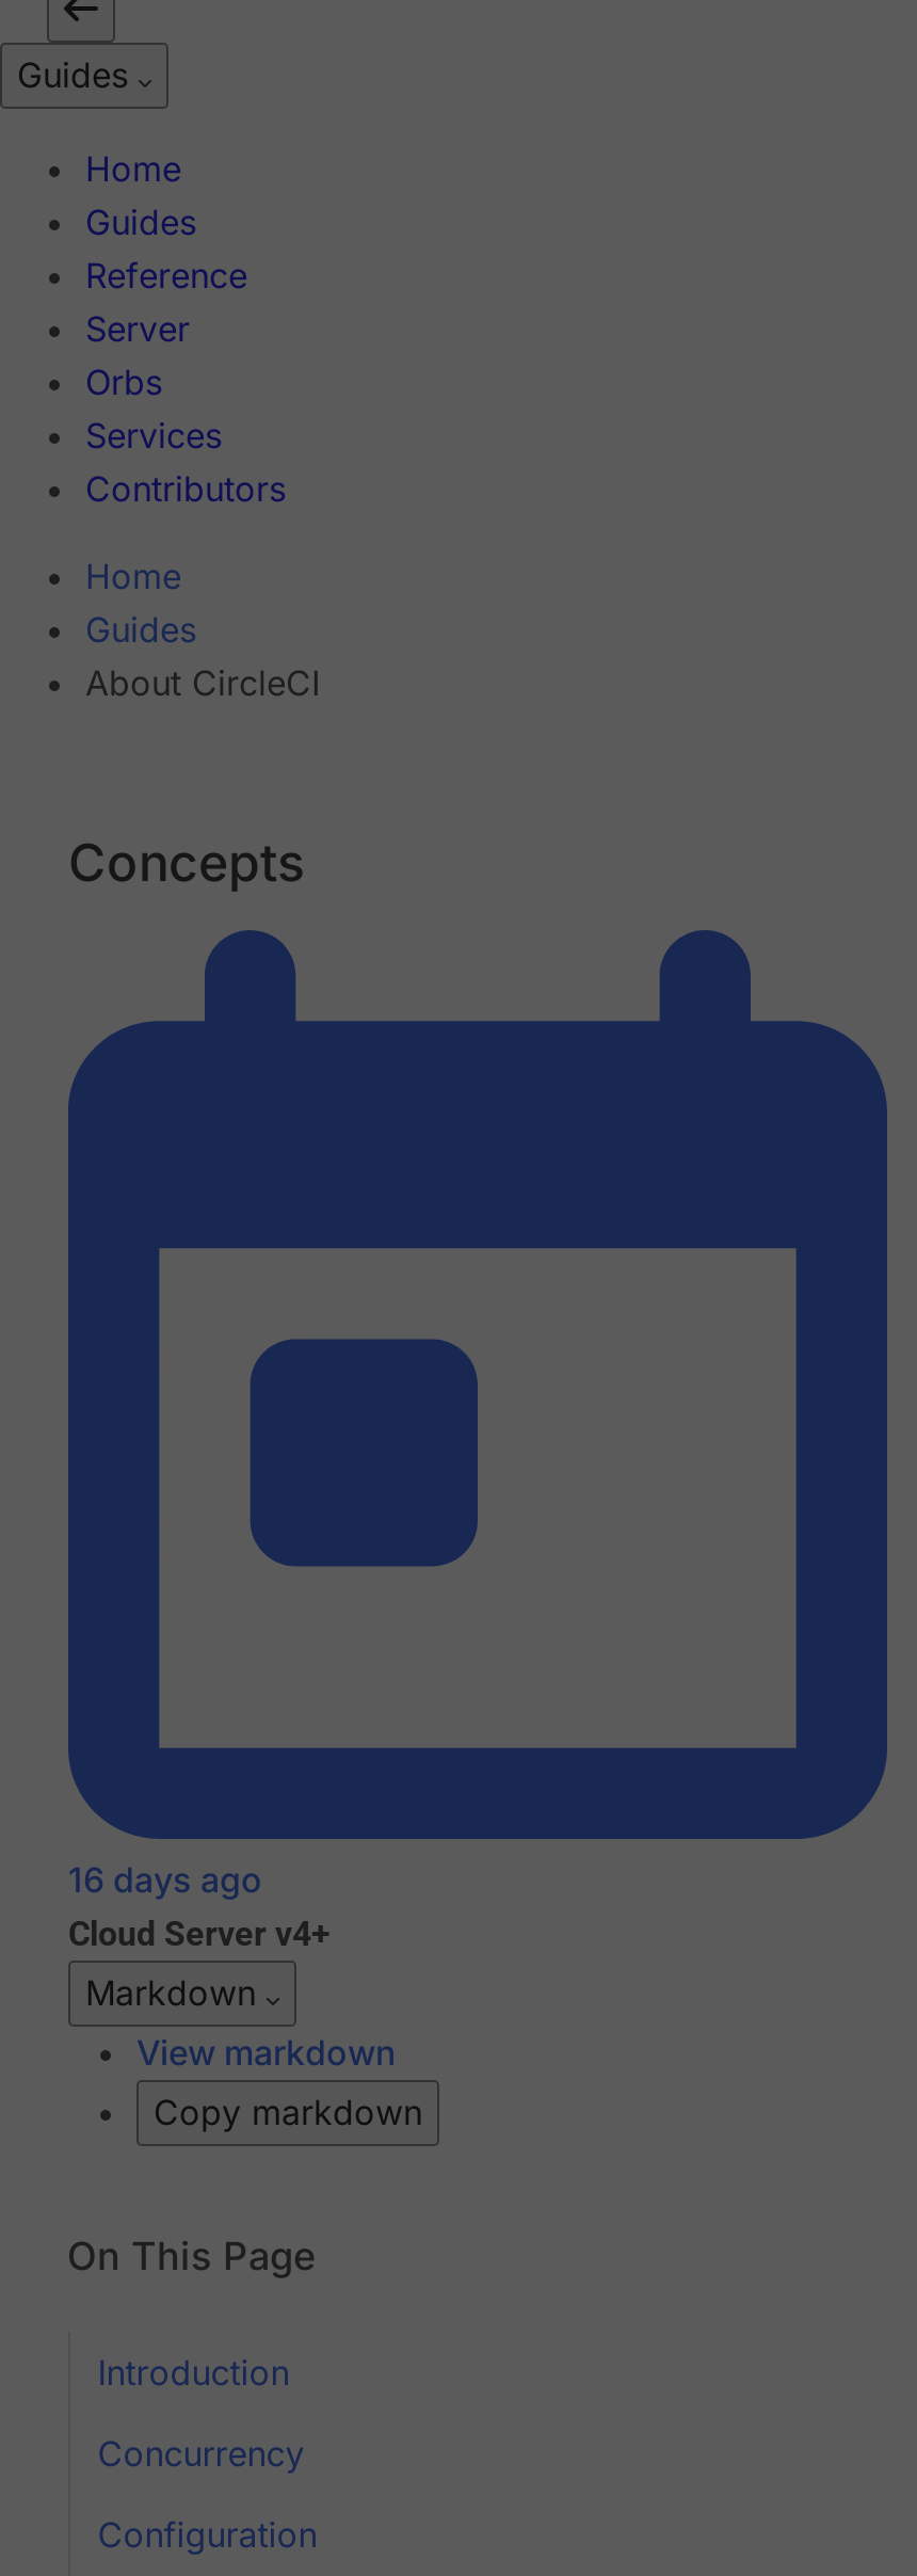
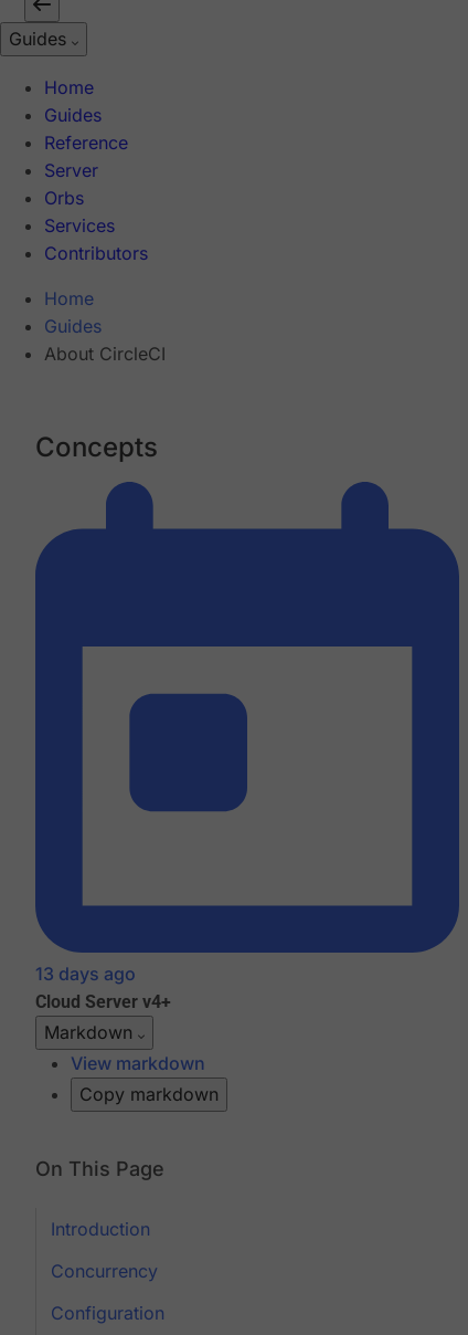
[68,1859,262,1902] 16 days ago -> [35,963,136,985] 13 days ago

